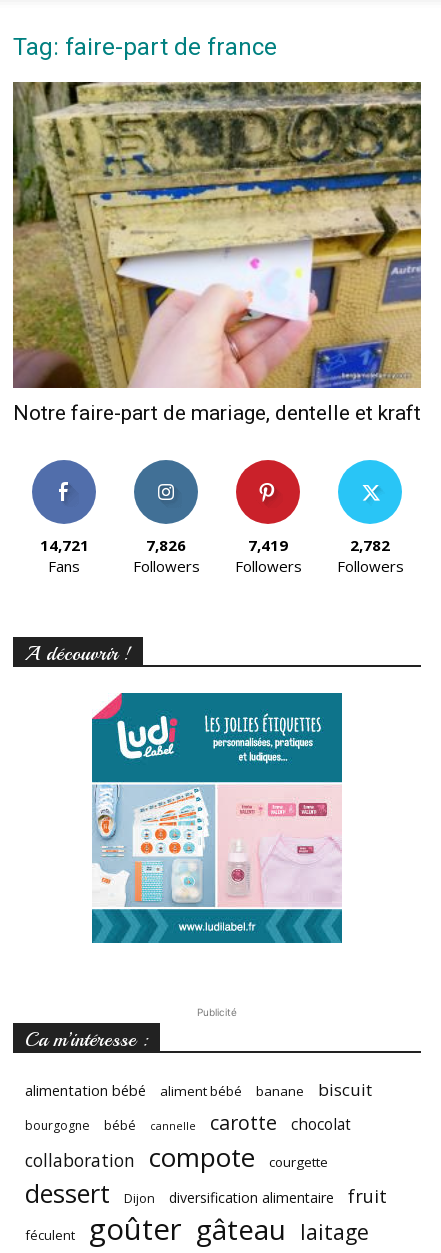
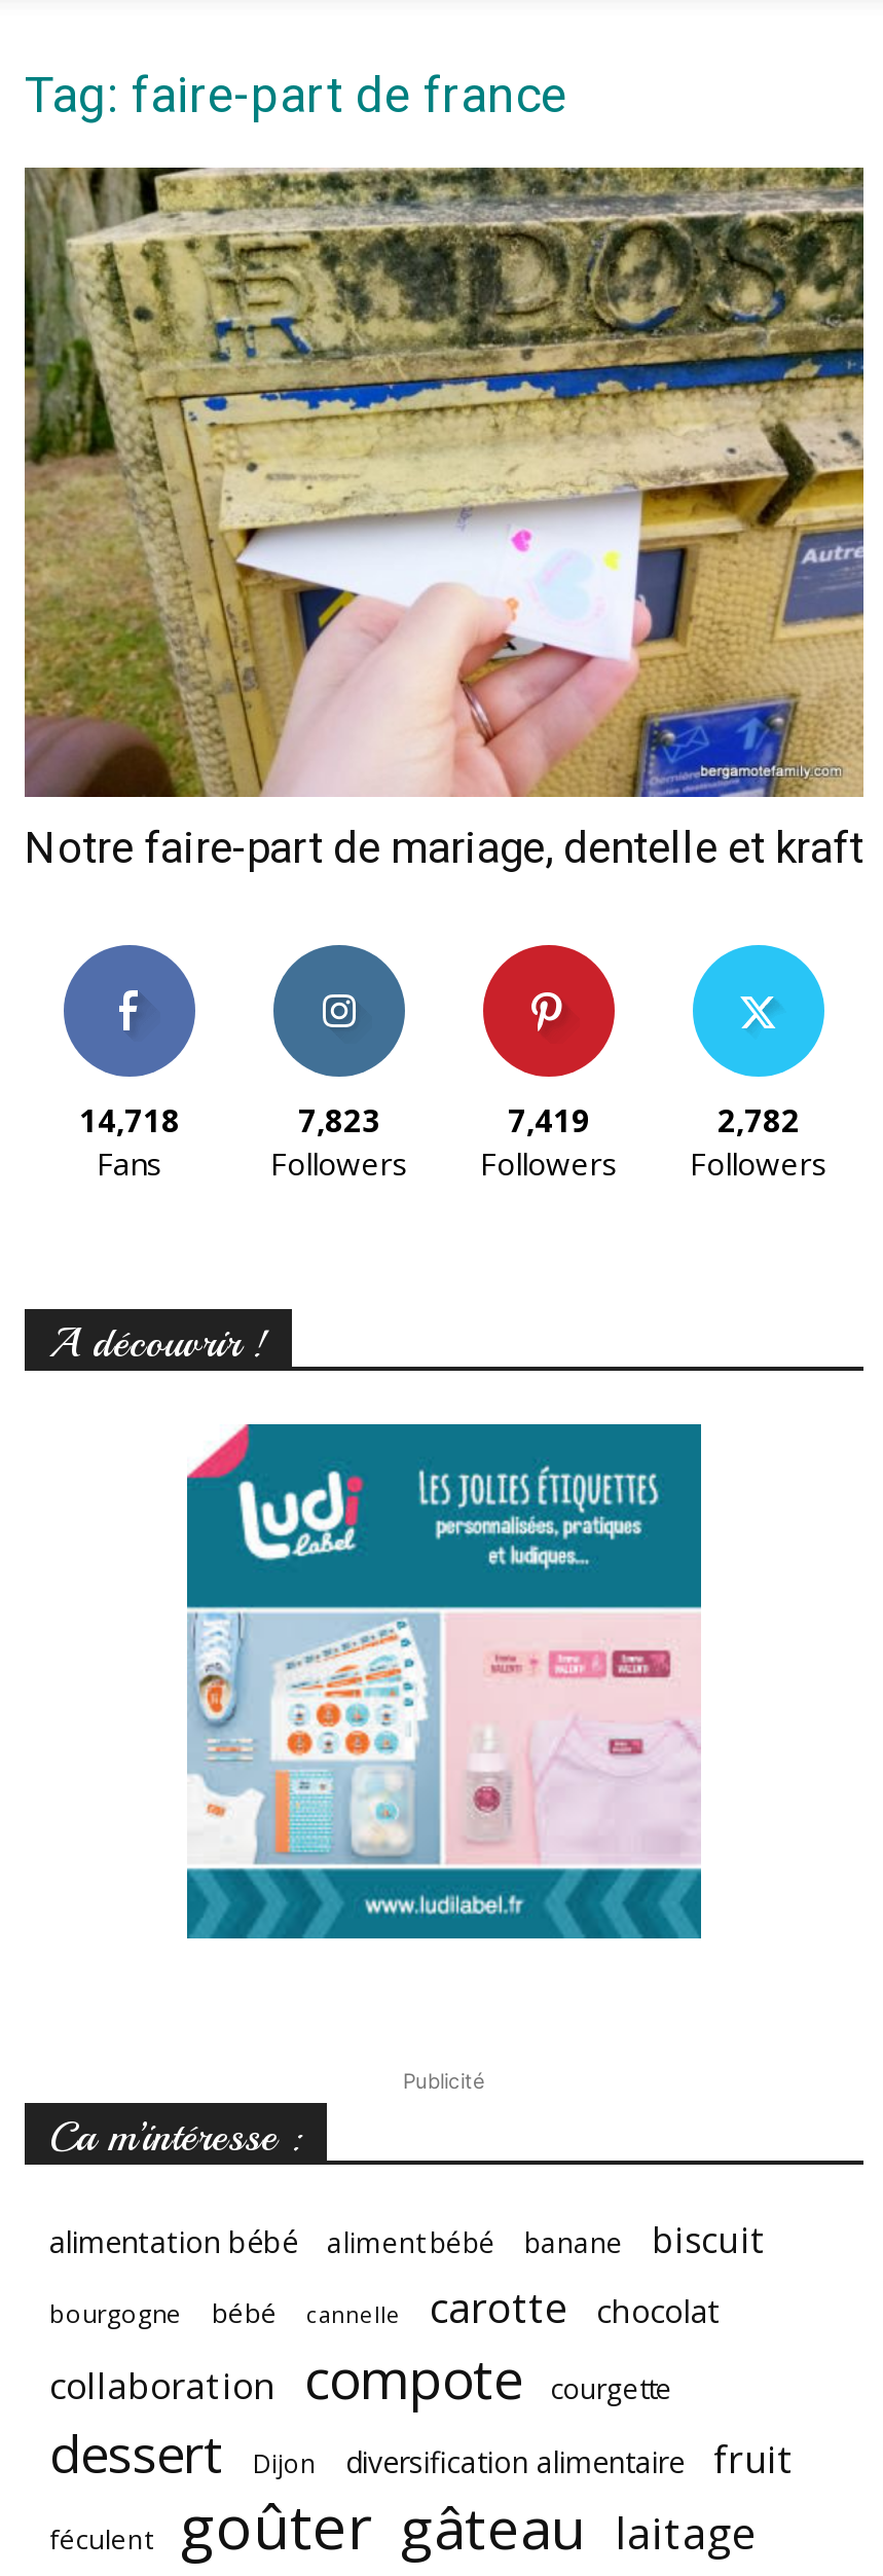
[39,535,88,555] 14,721 -> [79,1099,180,1140] 14,718
[146,535,186,555] 7,826 -> [298,1099,380,1140] 7,823

